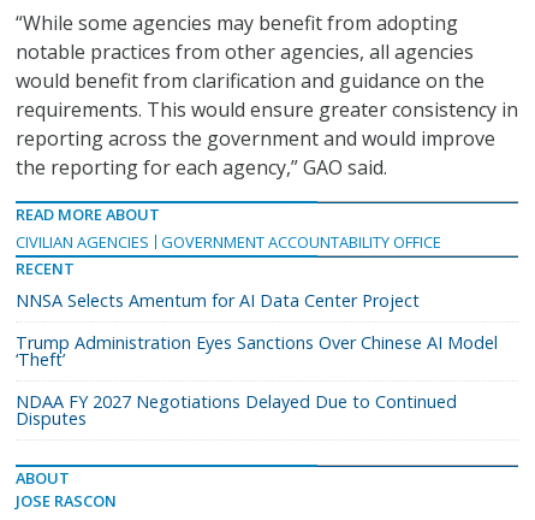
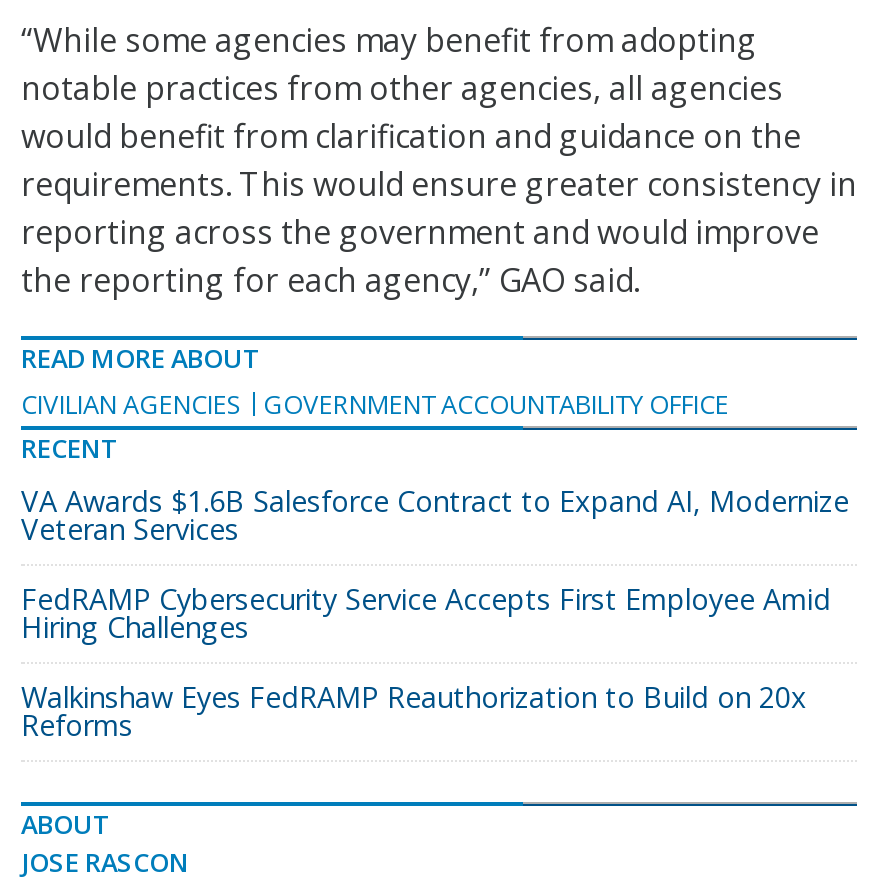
[16,289,420,312] NNSA Selects Amentum for AI Data Center Project -> [21,482,849,548] VA Awards $1.6B Salesforce Contract to Expand AI, Modernize | Veteran Services
[16,331,498,371] Trump Administration Eyes Sanctions Over Chinese AI Model | ‘Theft’ -> [21,580,831,646] FedRAMP Cybersecurity Service Accepts First Employee Amid | Hiring Challenges
[16,390,457,430] NDAA FY 2027 Negotiations Delayed Due to Continued | Disputes -> [21,678,807,744] Walkinshaw Eyes FedRAMP Reauthorization to Build on 20x | Reforms

